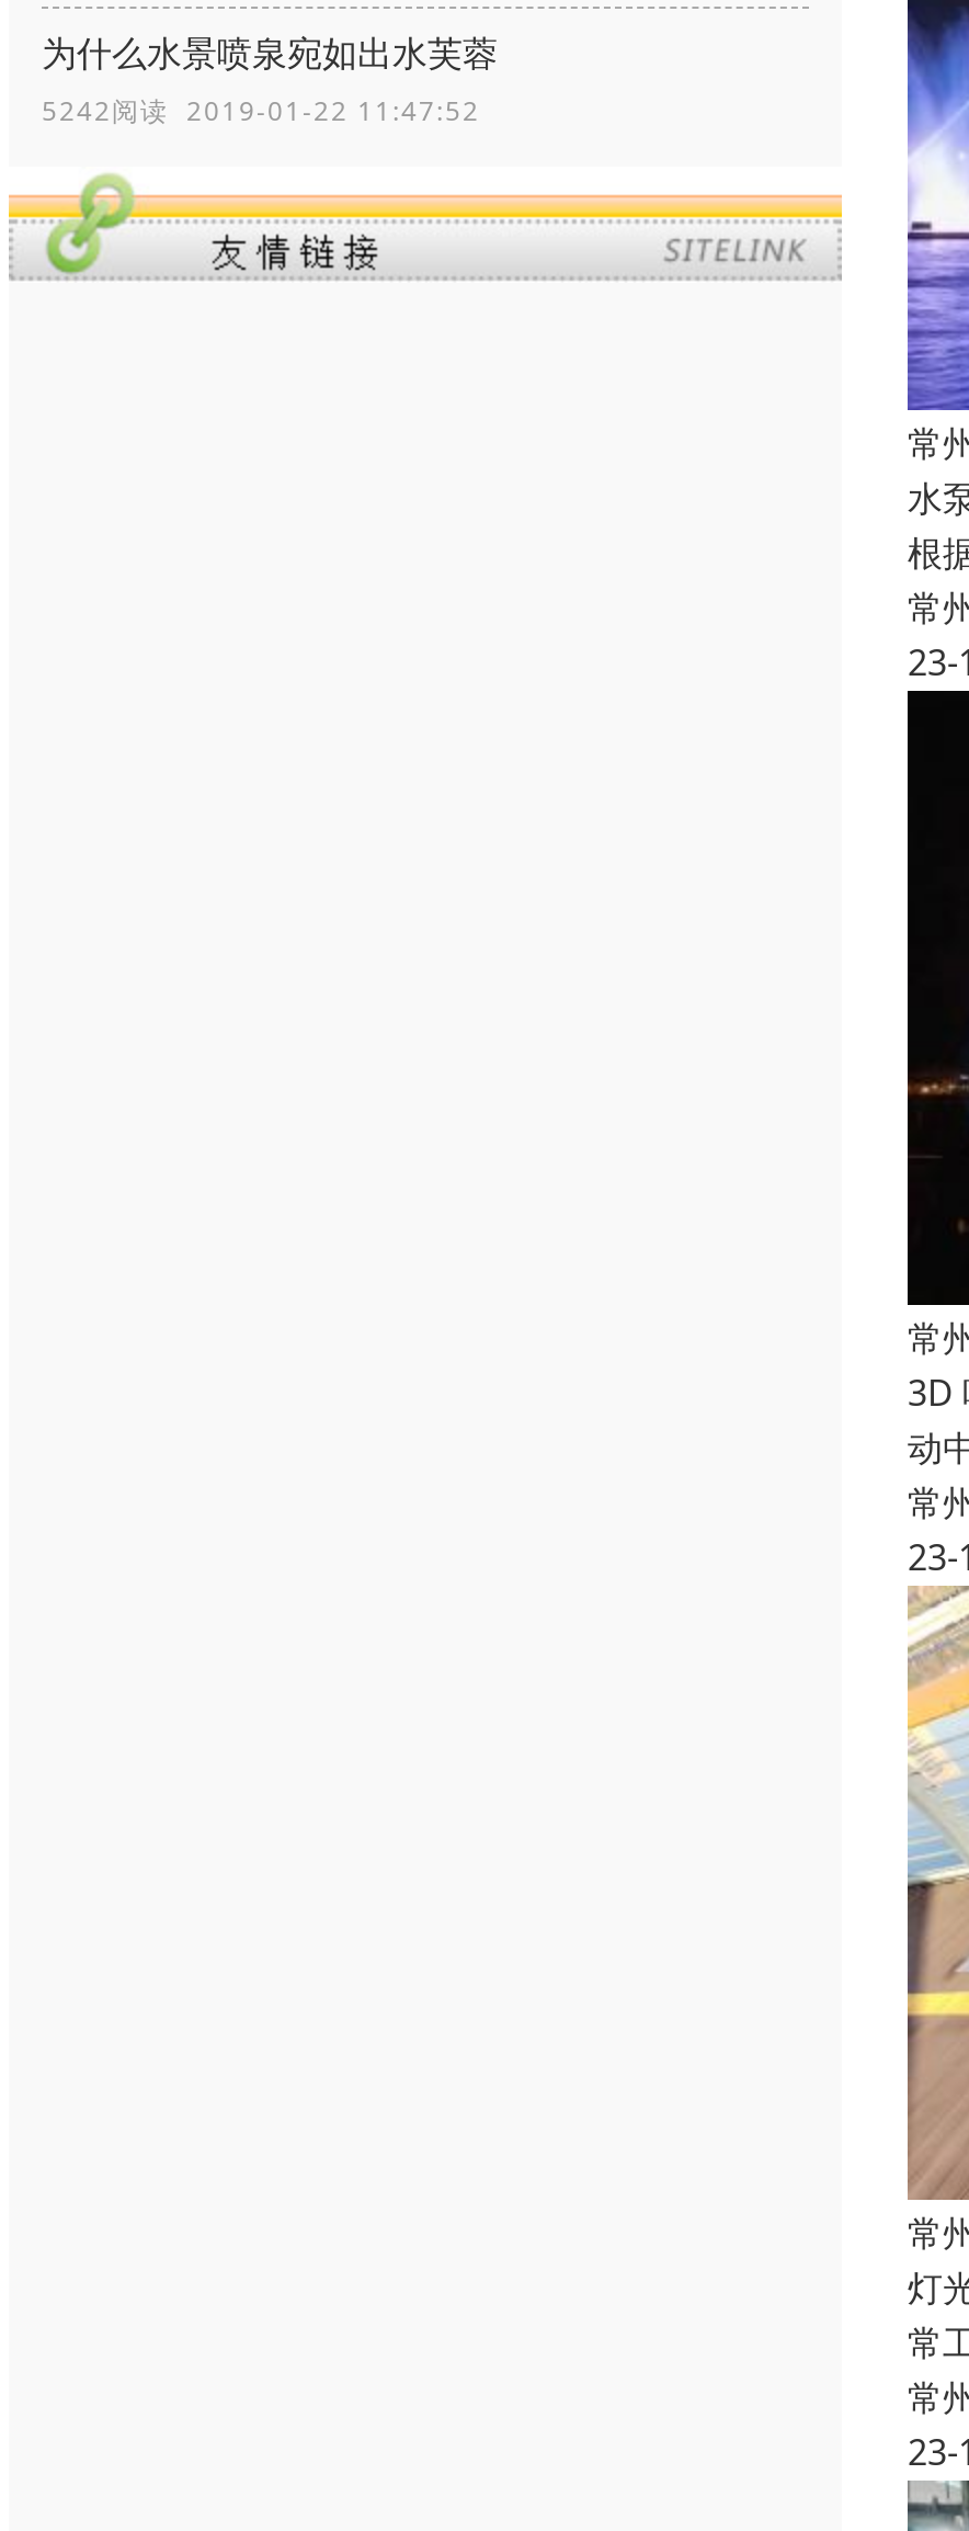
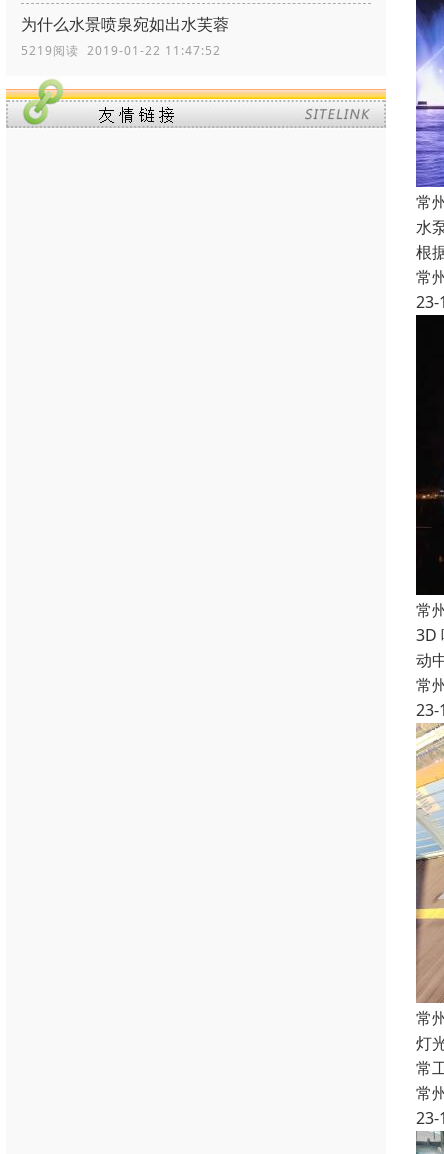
[42,93,480,130] 5242阅读 2019-01-22 11:47:52 -> [21,42,221,59] 5219阅读 2019-01-22 11:47:52

